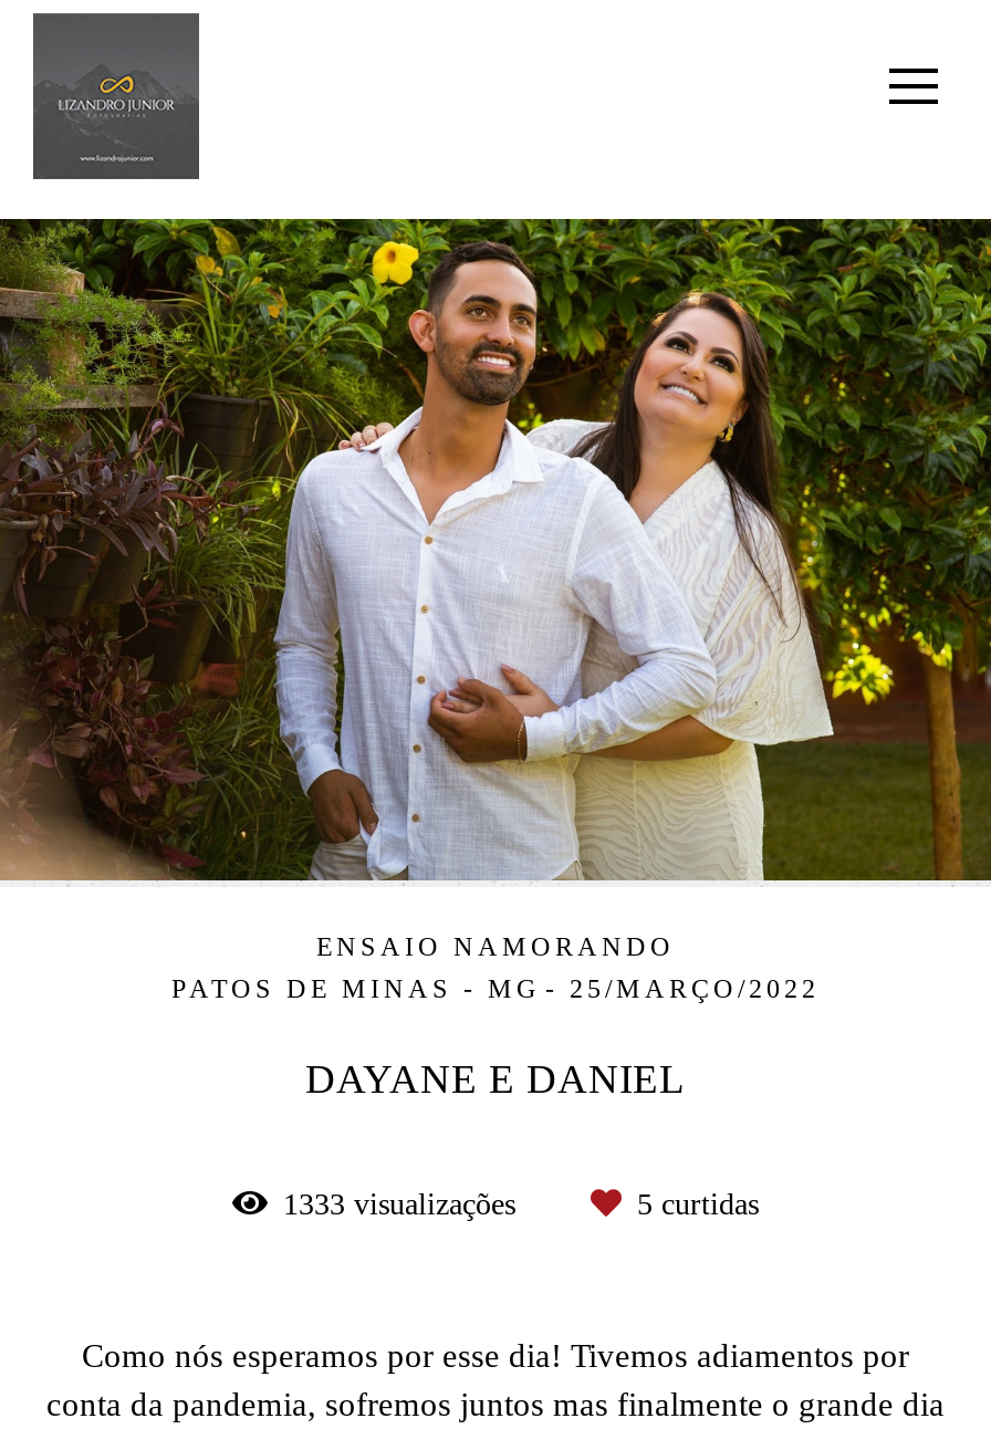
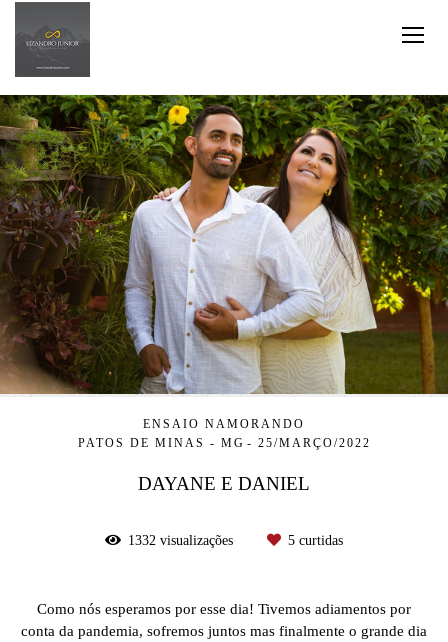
[283,1188,524,1221] 1333 visualizações -> [128,533,237,548] 1332 visualizações

